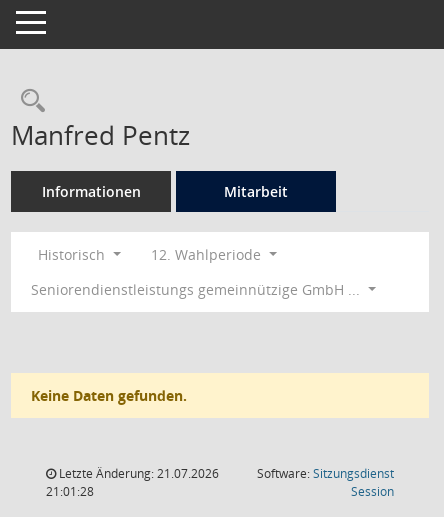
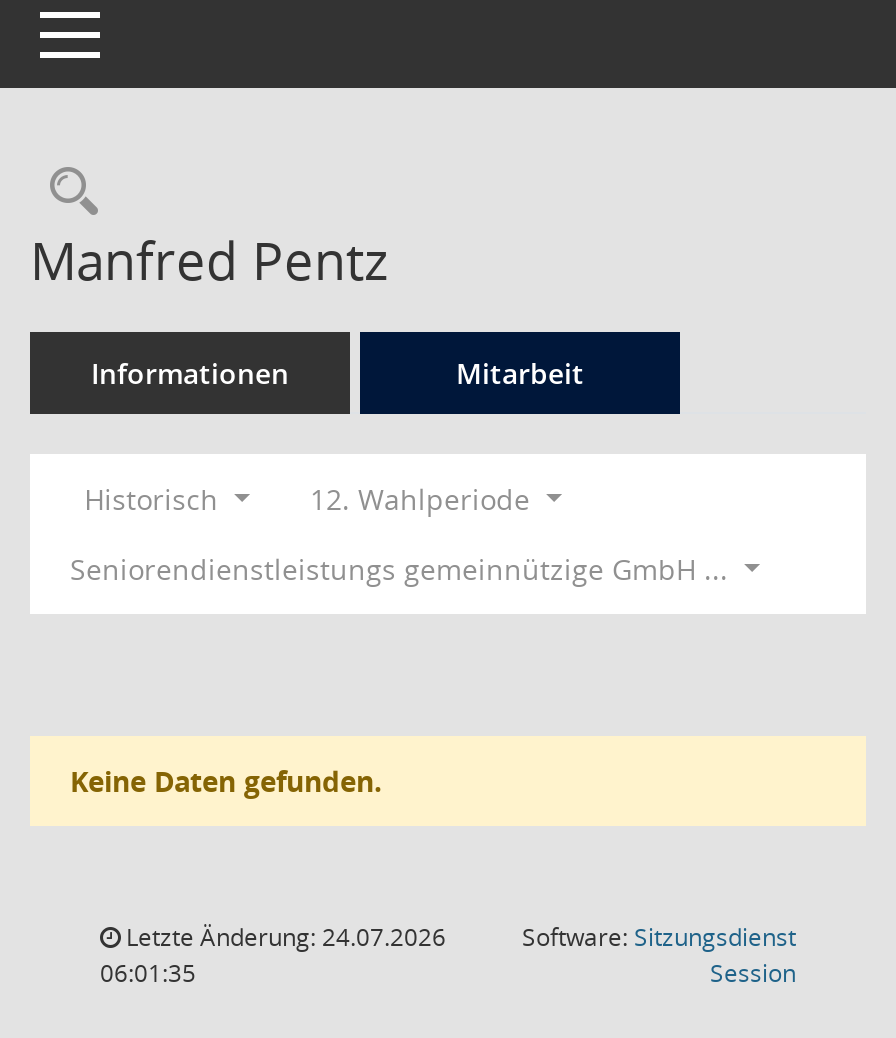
[56,465,219,482] Letzte Änderung: 21.07.2026 -> [120,920,446,954] Letzte Änderung: 24.07.2026
[46,483,94,500] 21:01:28 -> [100,956,196,990] 06:01:35

